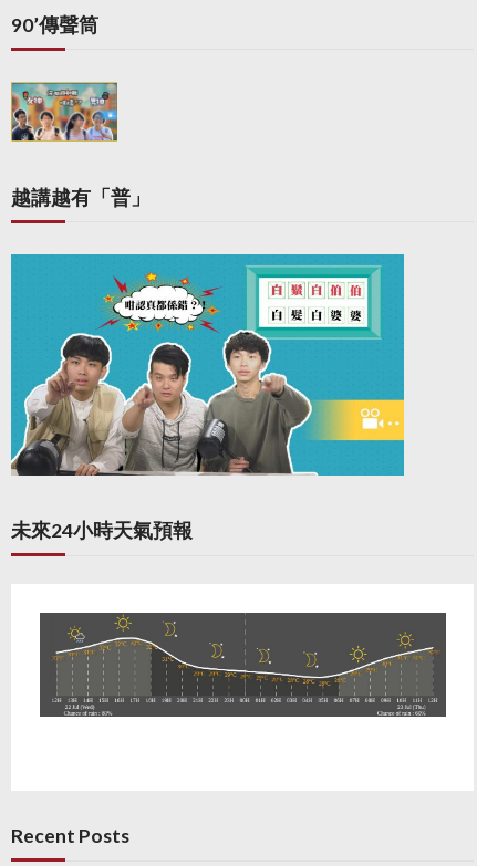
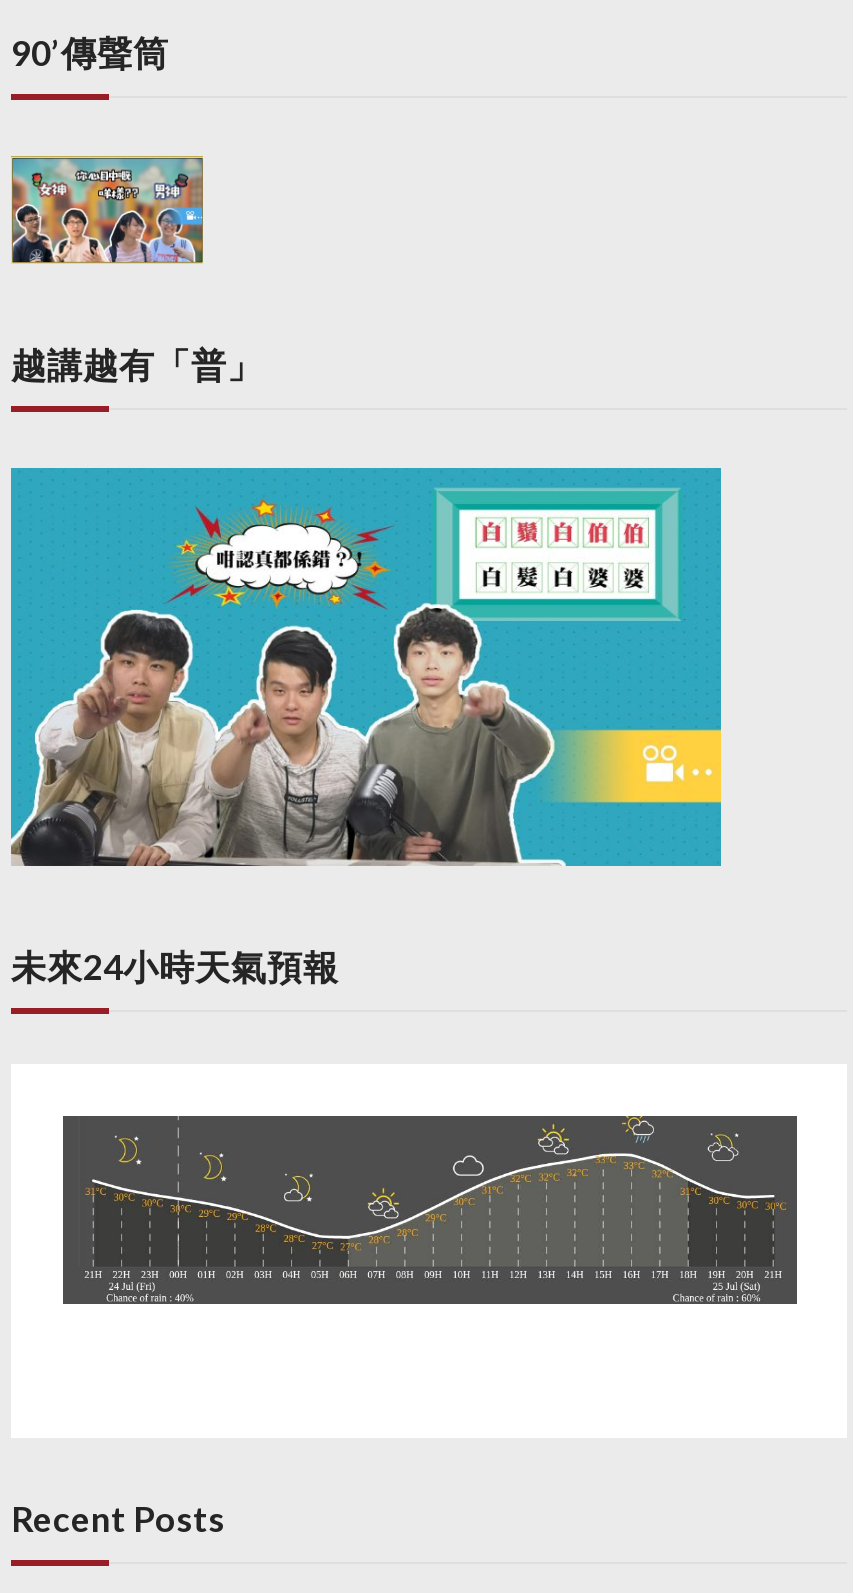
[55,612,438,709] [image] -> [67,1115,793,1287] [image]

